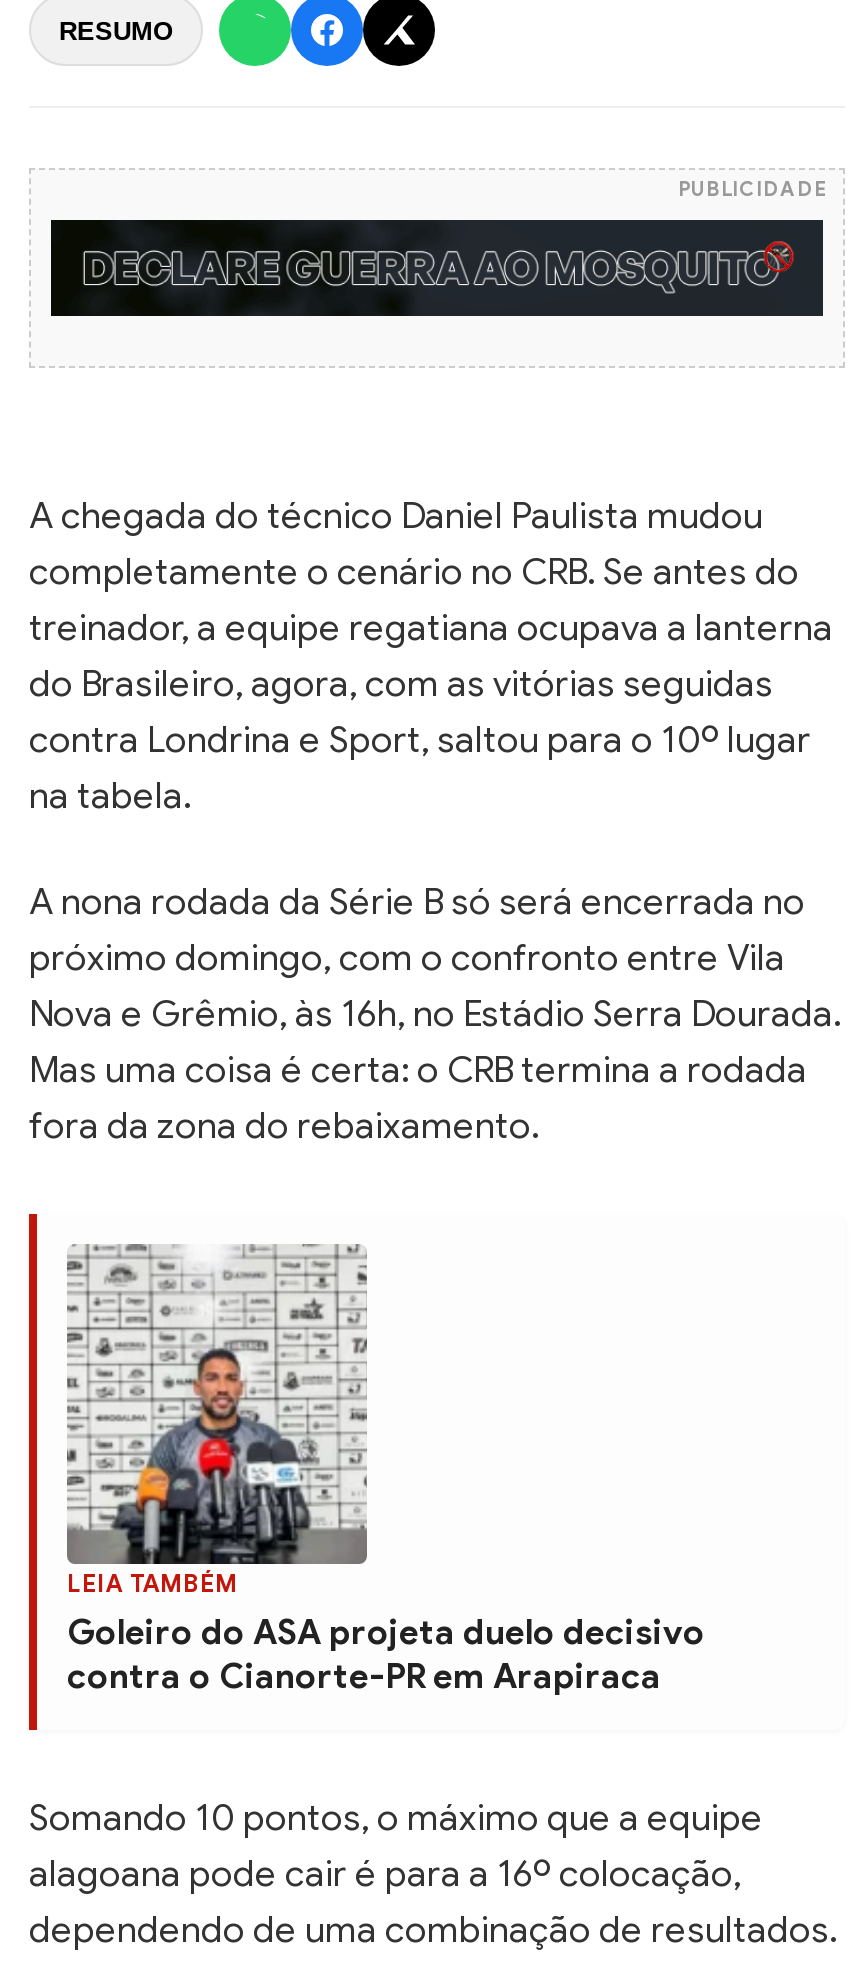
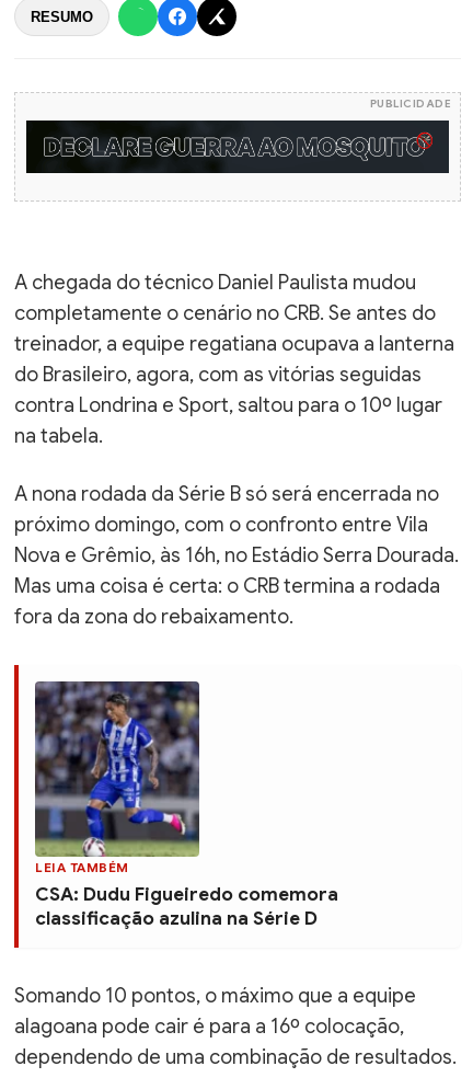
[67,1244,705,1697] [image] | Goleiro do ASA projeta duelo decisivo | contra o Cianorte-PR em Arapiraca -> [34,680,338,930] [image] | CSA: Dudu Figueiredo comemora | classificação azulina na Série D

